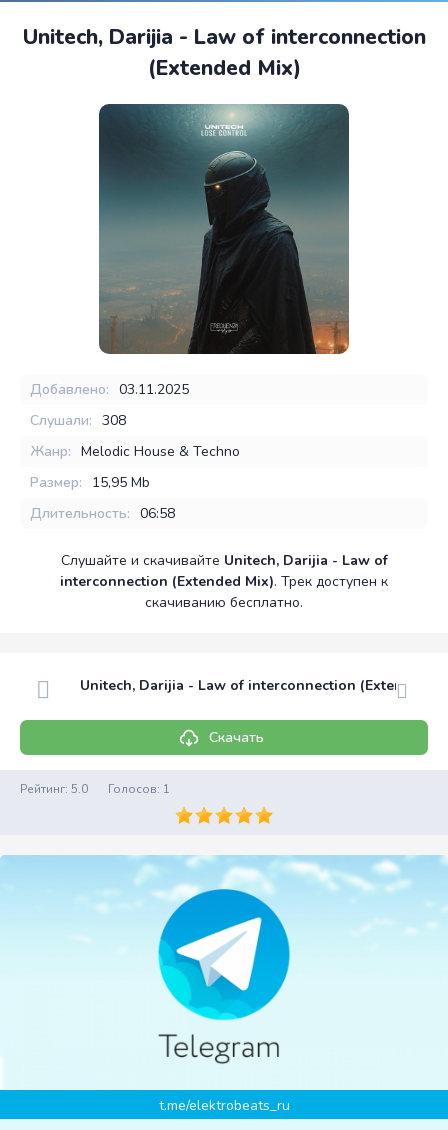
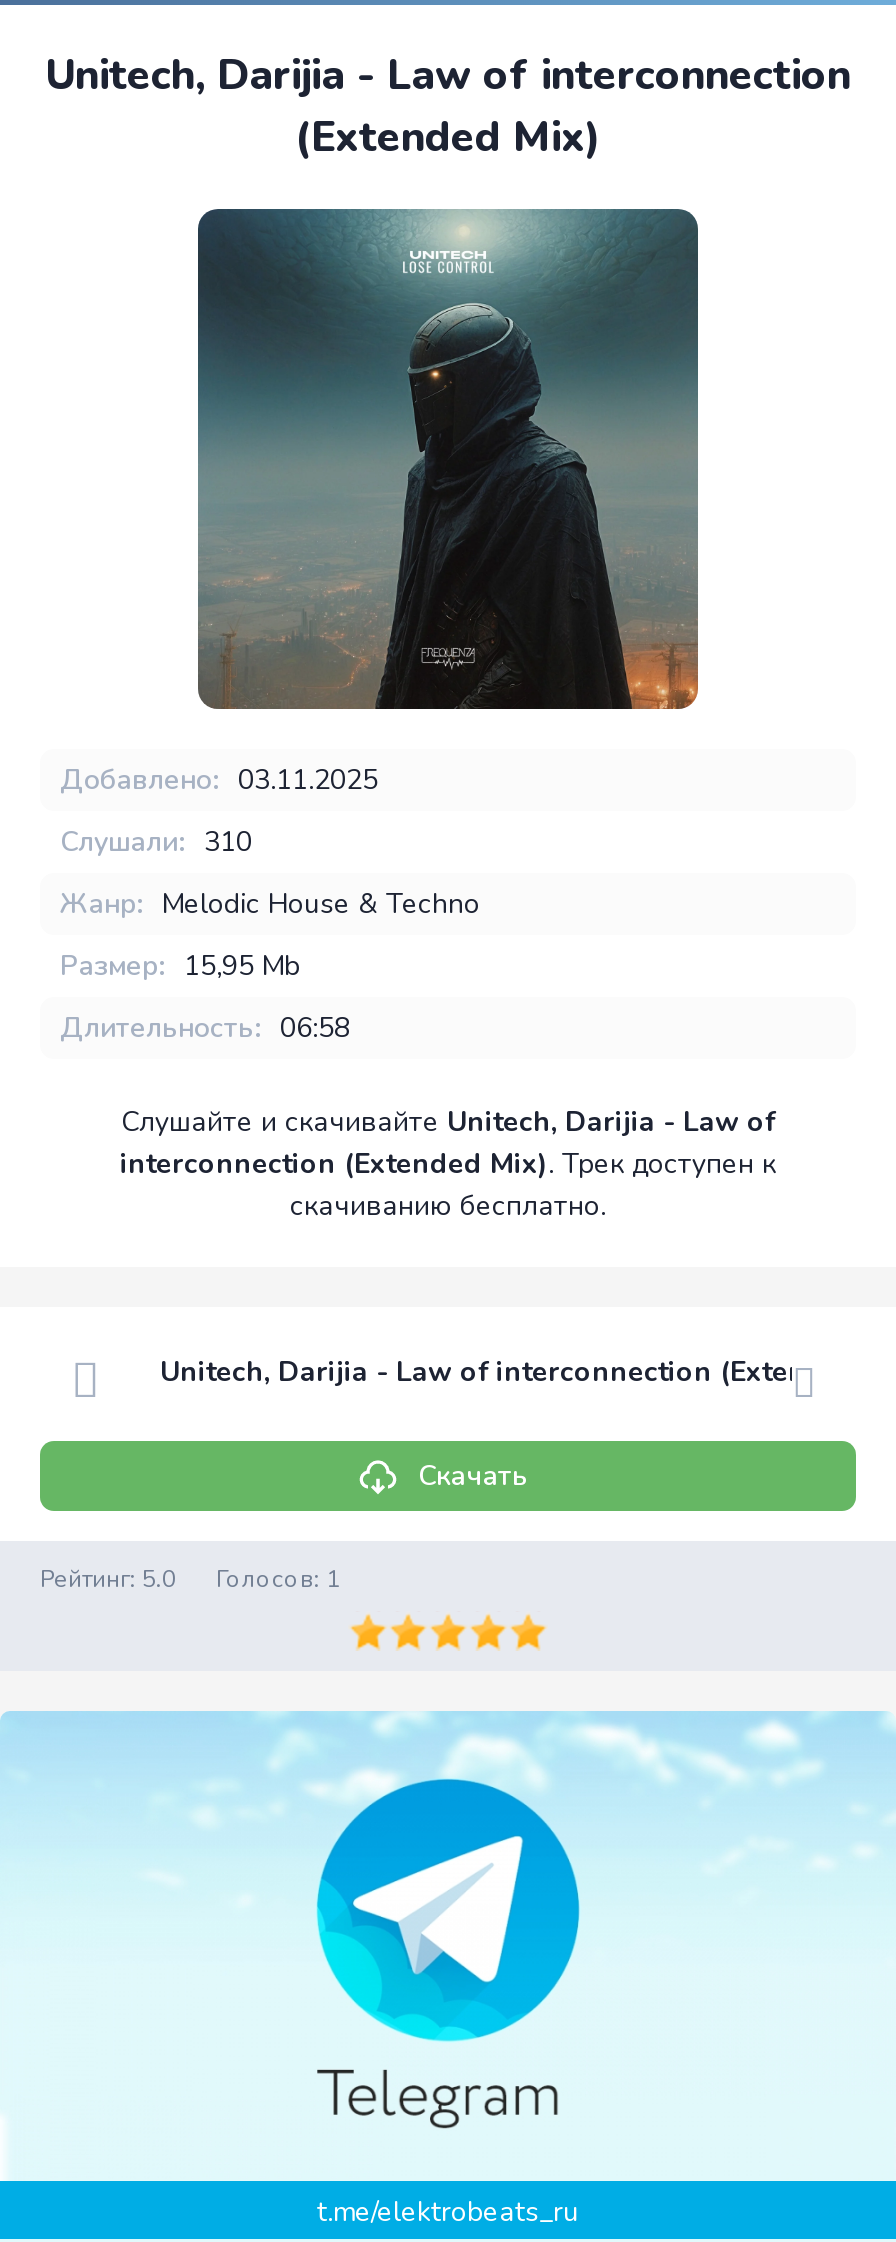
[30,411,126,430] Слушали: 308 -> [60,823,252,861] Слушали: 310

